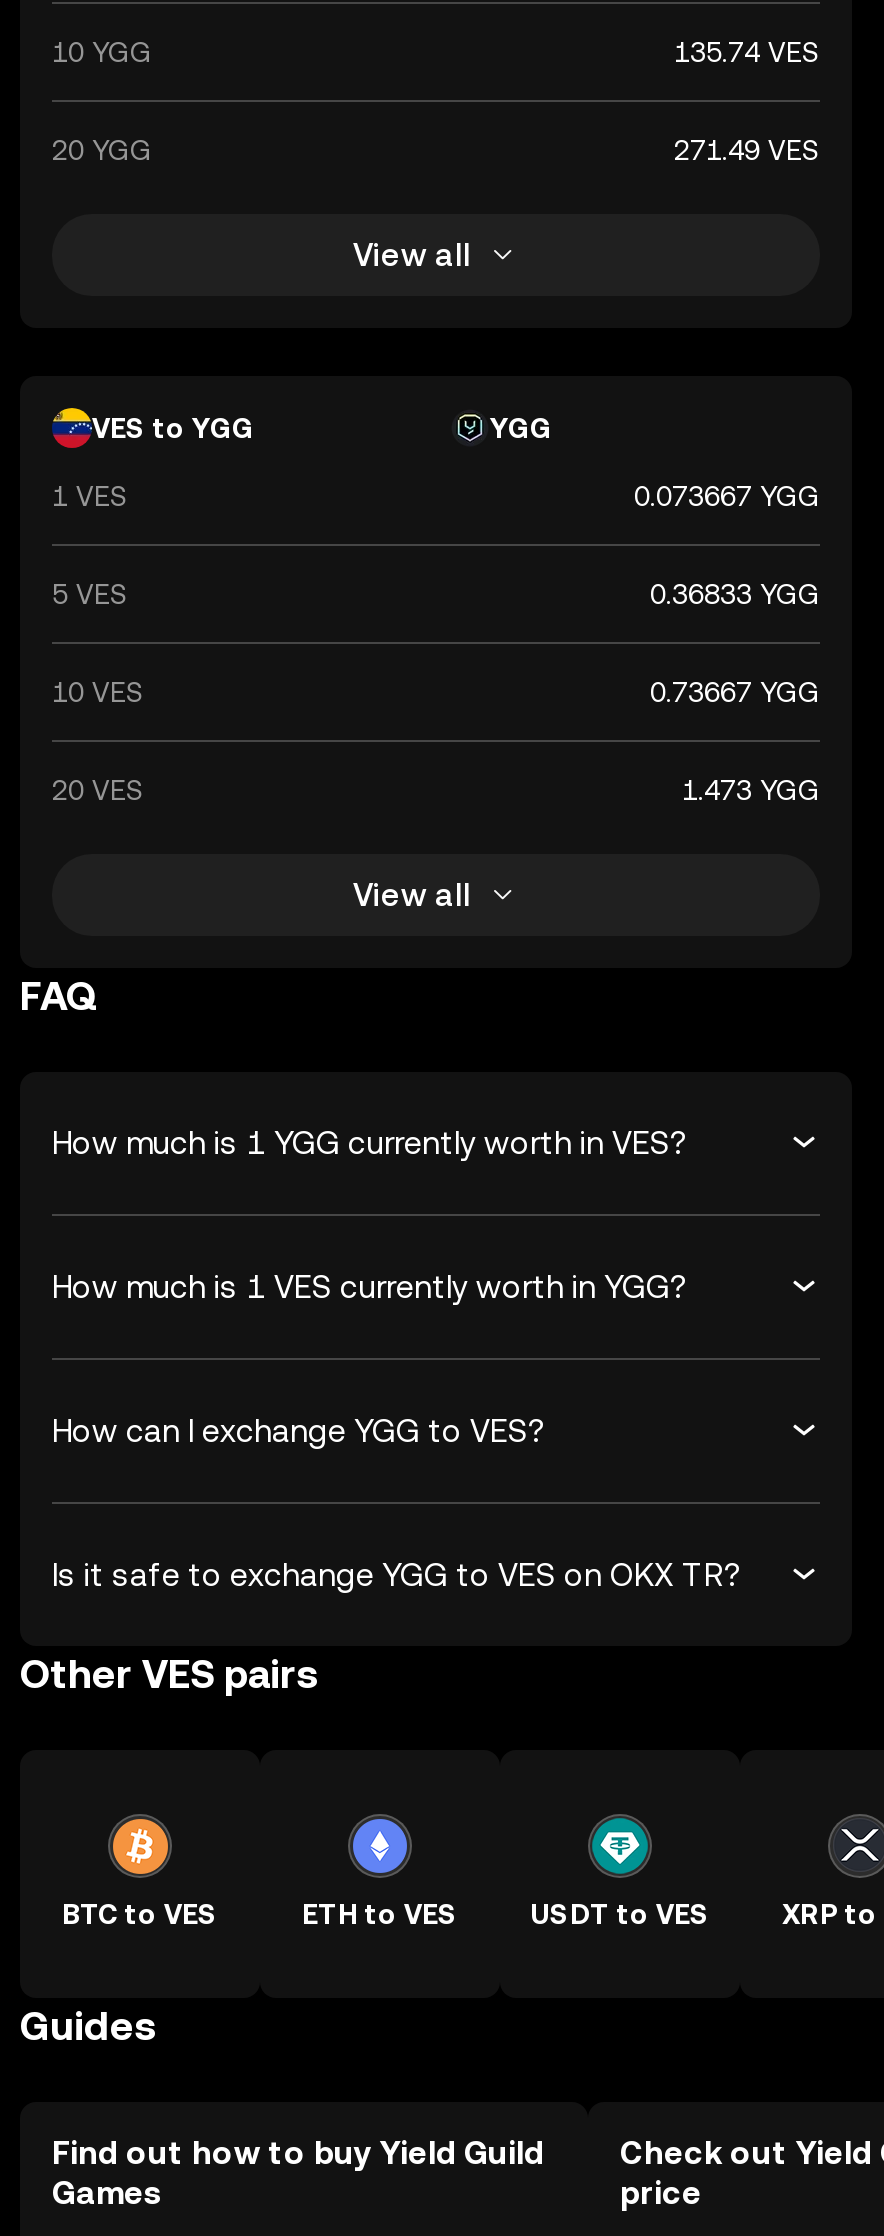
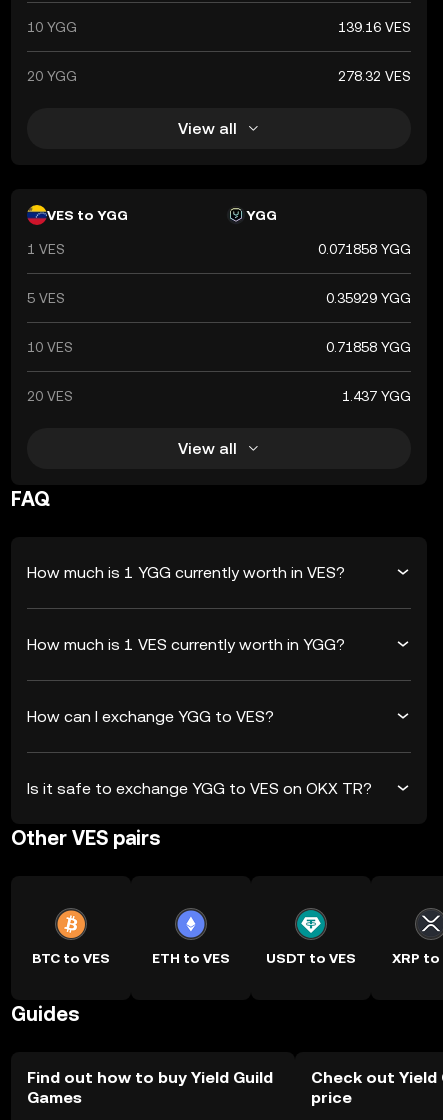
[674,36,820,68] 135.74 VES -> [338,19,411,35] 139.16 VES
[674,134,820,166] 271.49 VES -> [338,68,411,84] 278.32 VES
[634,480,820,512] 0.073667 YGG -> [318,241,411,257] 0.071858 YGG
[650,578,820,610] 0.36833 YGG -> [326,290,411,306] 0.35929 YGG
[650,676,820,708] 0.73667 YGG -> [326,339,411,355] 0.71858 YGG
[682,774,820,806] 1.473 YGG -> [342,388,411,404] 1.437 YGG

